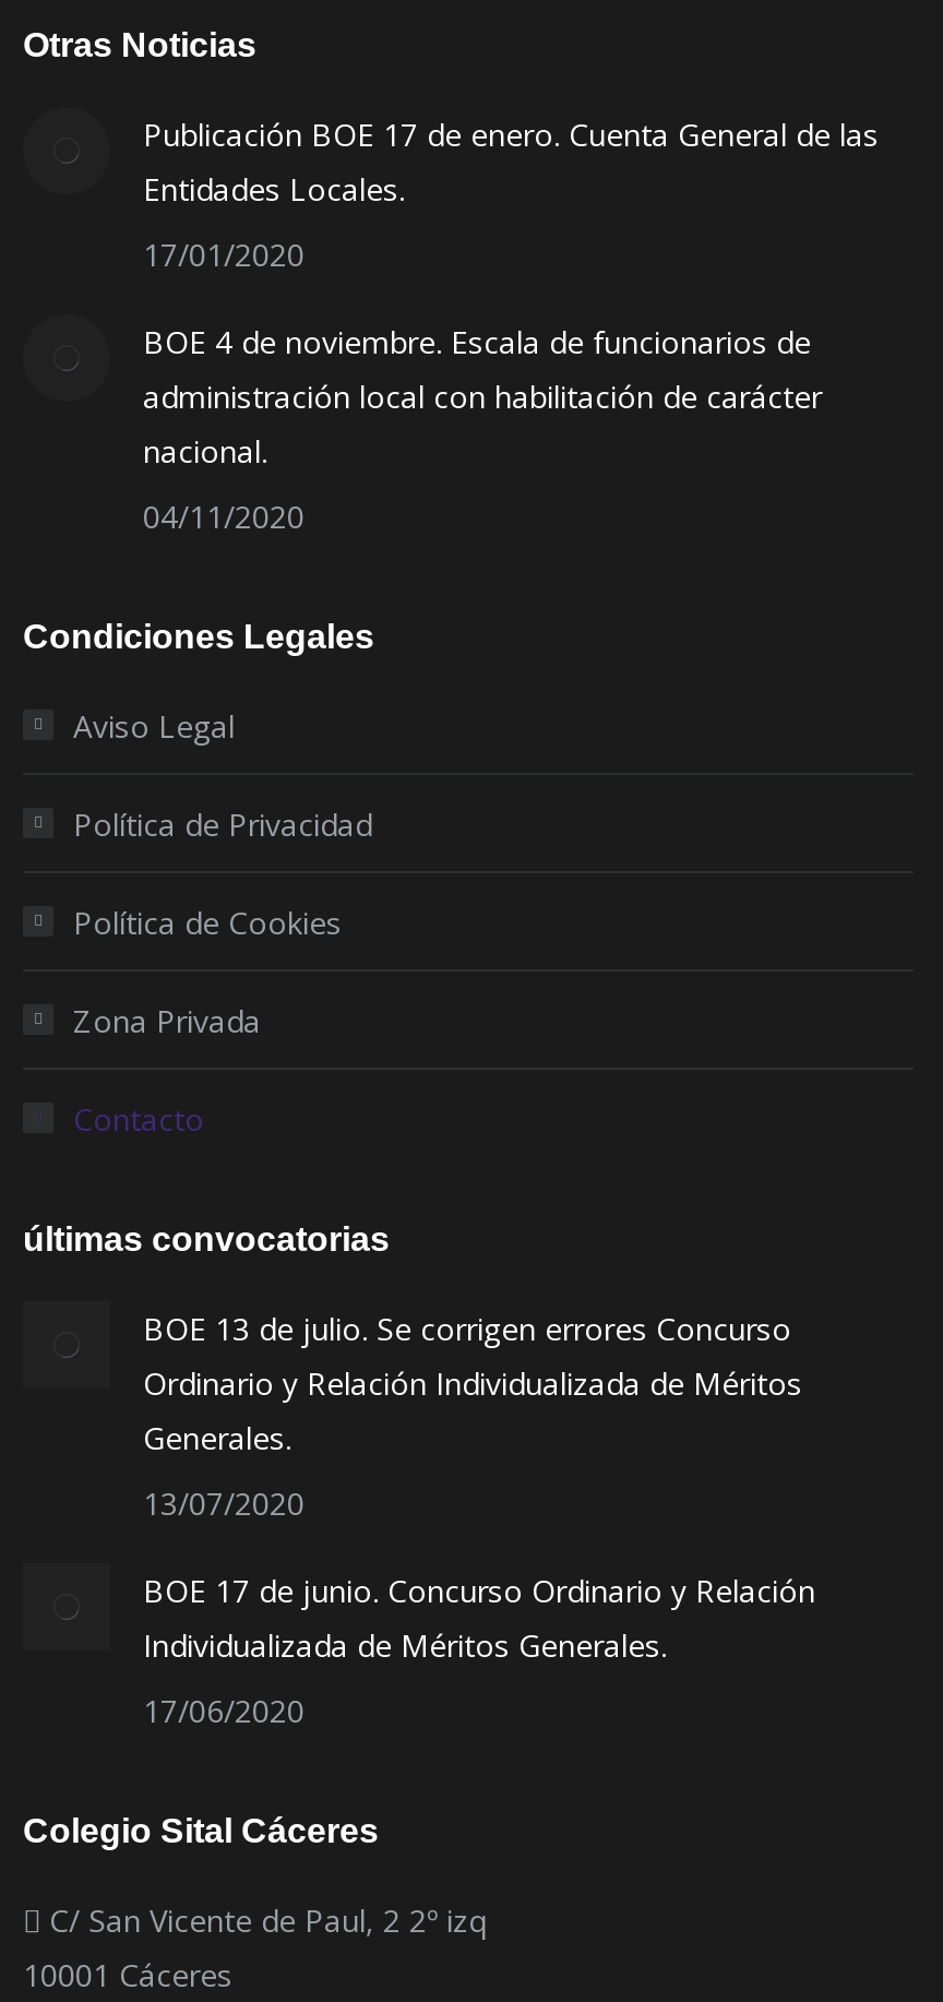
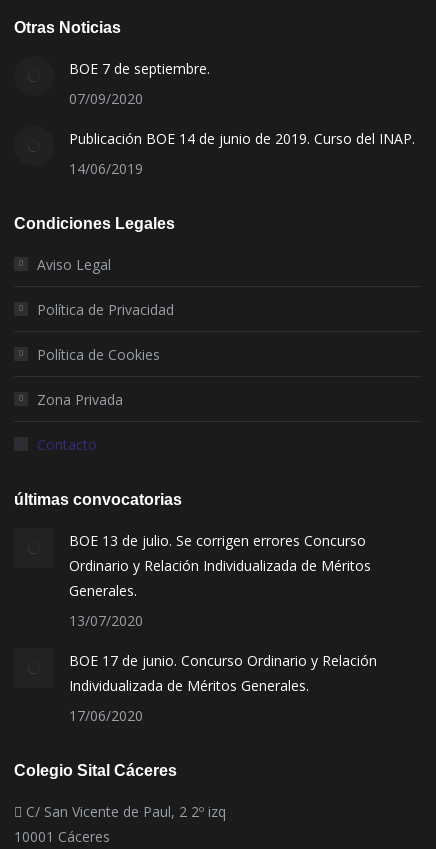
[143,113,879,209] Publicación BOE 17 de enero. Cuenta General de las | Entidades Locales. -> [69,59,210,78] BOE 7 de septiembre.
[143,233,305,275] 17/01/2020 -> [69,89,143,108] 07/09/2020
[143,320,822,471] BOE 4 de noviembre. Escala de funcionarios de | administración local con habilitación de carácter | nacional. -> [69,129,415,148] Publicación BOE 14 de junio de 2019. Curso del INAP.
[143,495,305,537] 04/11/2020 -> [69,159,143,178] 14/06/2019

